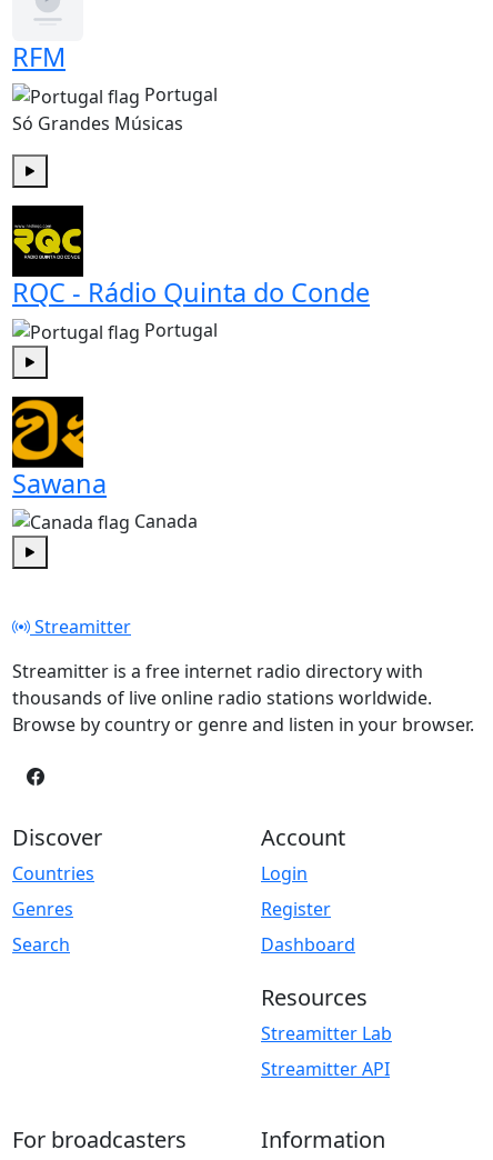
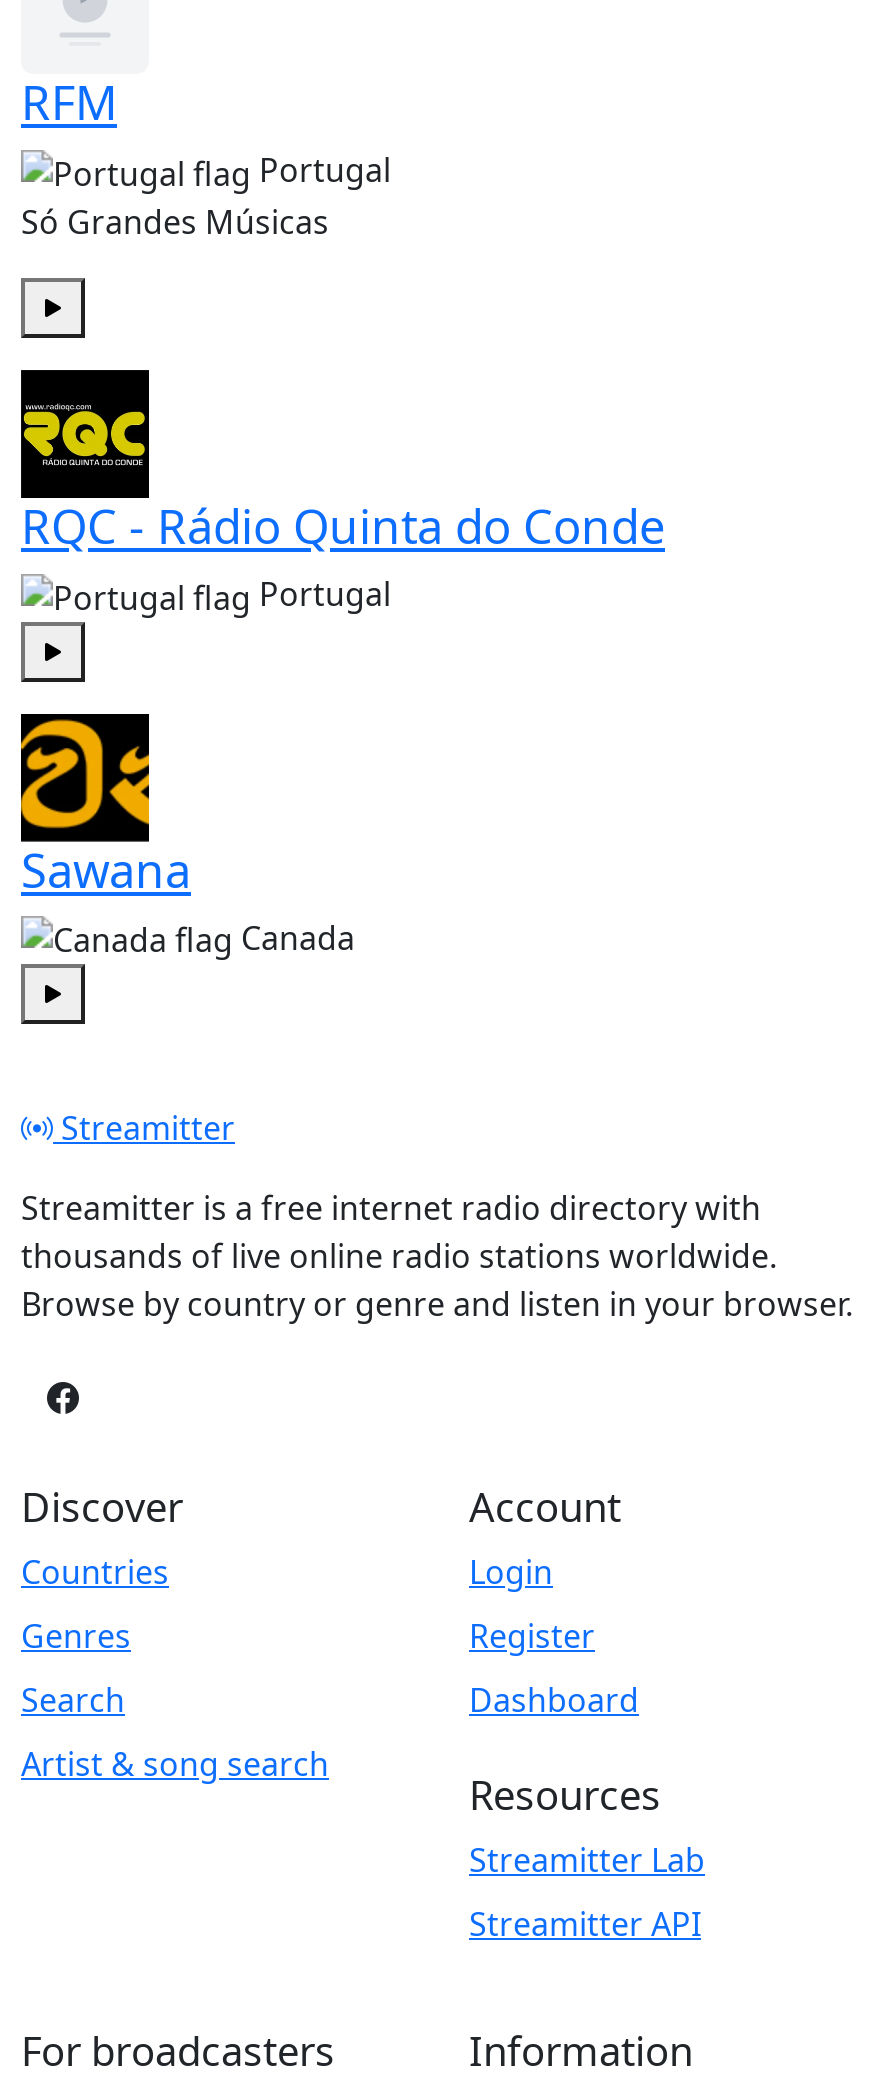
none -> [21,1743,329,1787] Artist & song search

